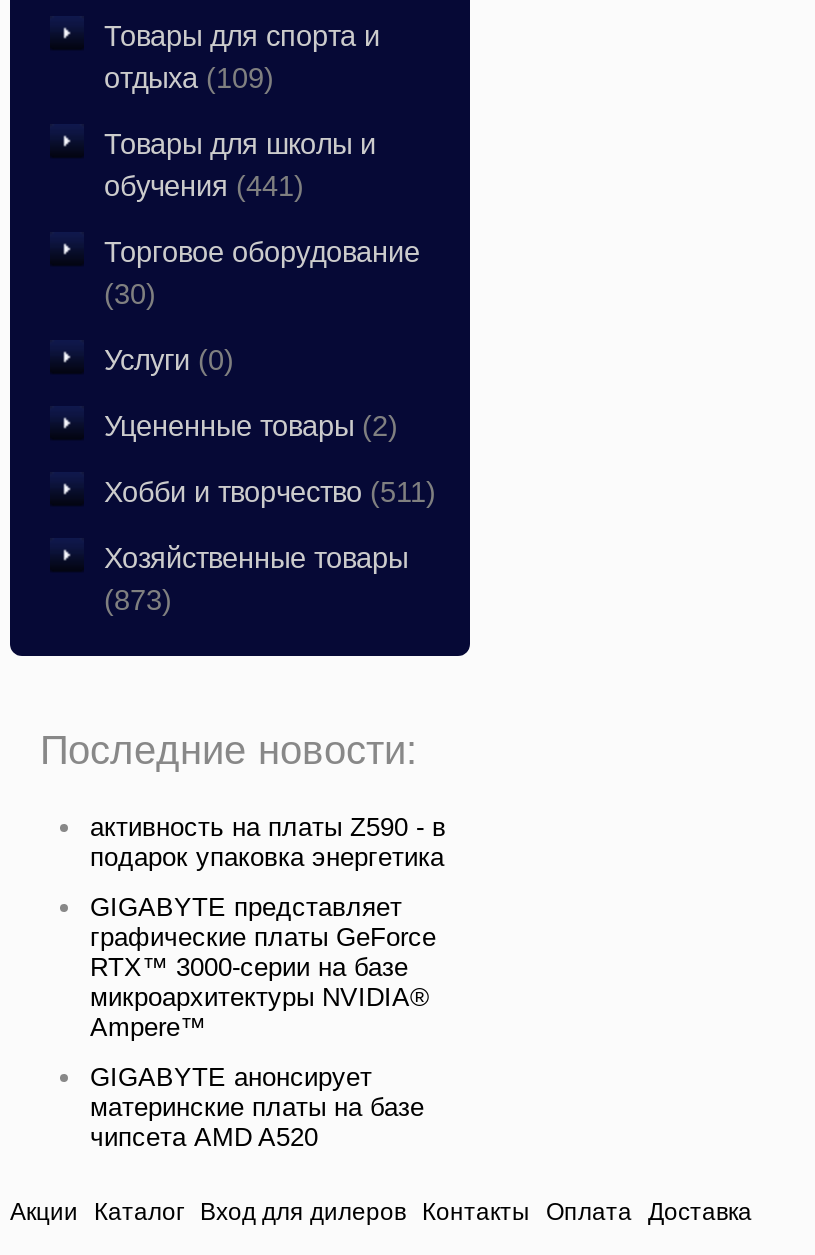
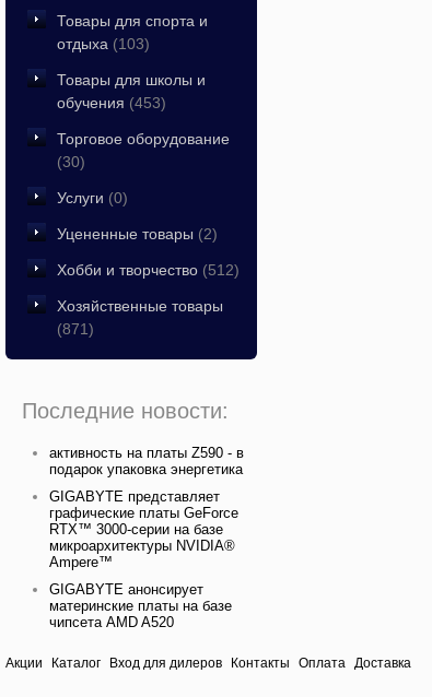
[104,62,274,94] отдыха (109) -> [57,35,150,52] отдыха (103)
[104,170,304,202] обучения (441) -> [57,94,166,111] обучения (453)
[104,476,436,508] Хобби и творчество (511) -> [57,261,240,279] Хобби и творчество (512)
[104,584,172,616] (873) -> [57,320,94,338] (871)

